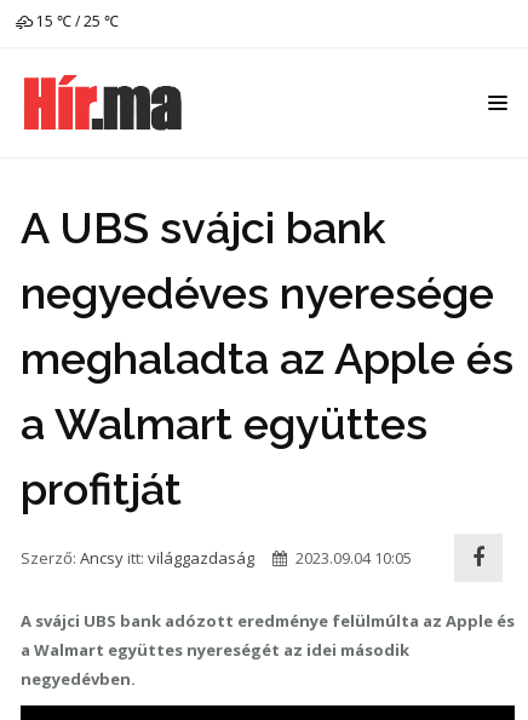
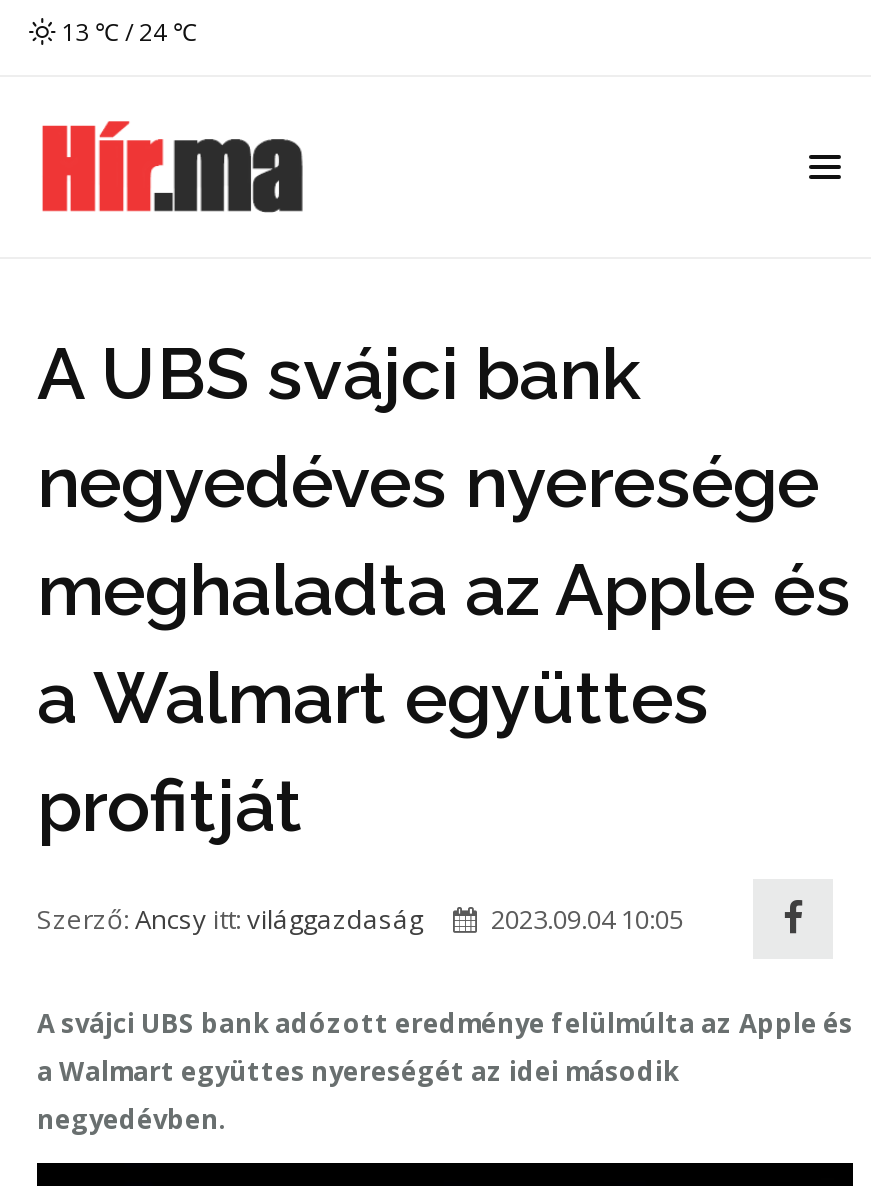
[33,11,119,31] 15 ℃ / 25 ℃ -> [55,15,197,49] 13 ℃ / 24 ℃

